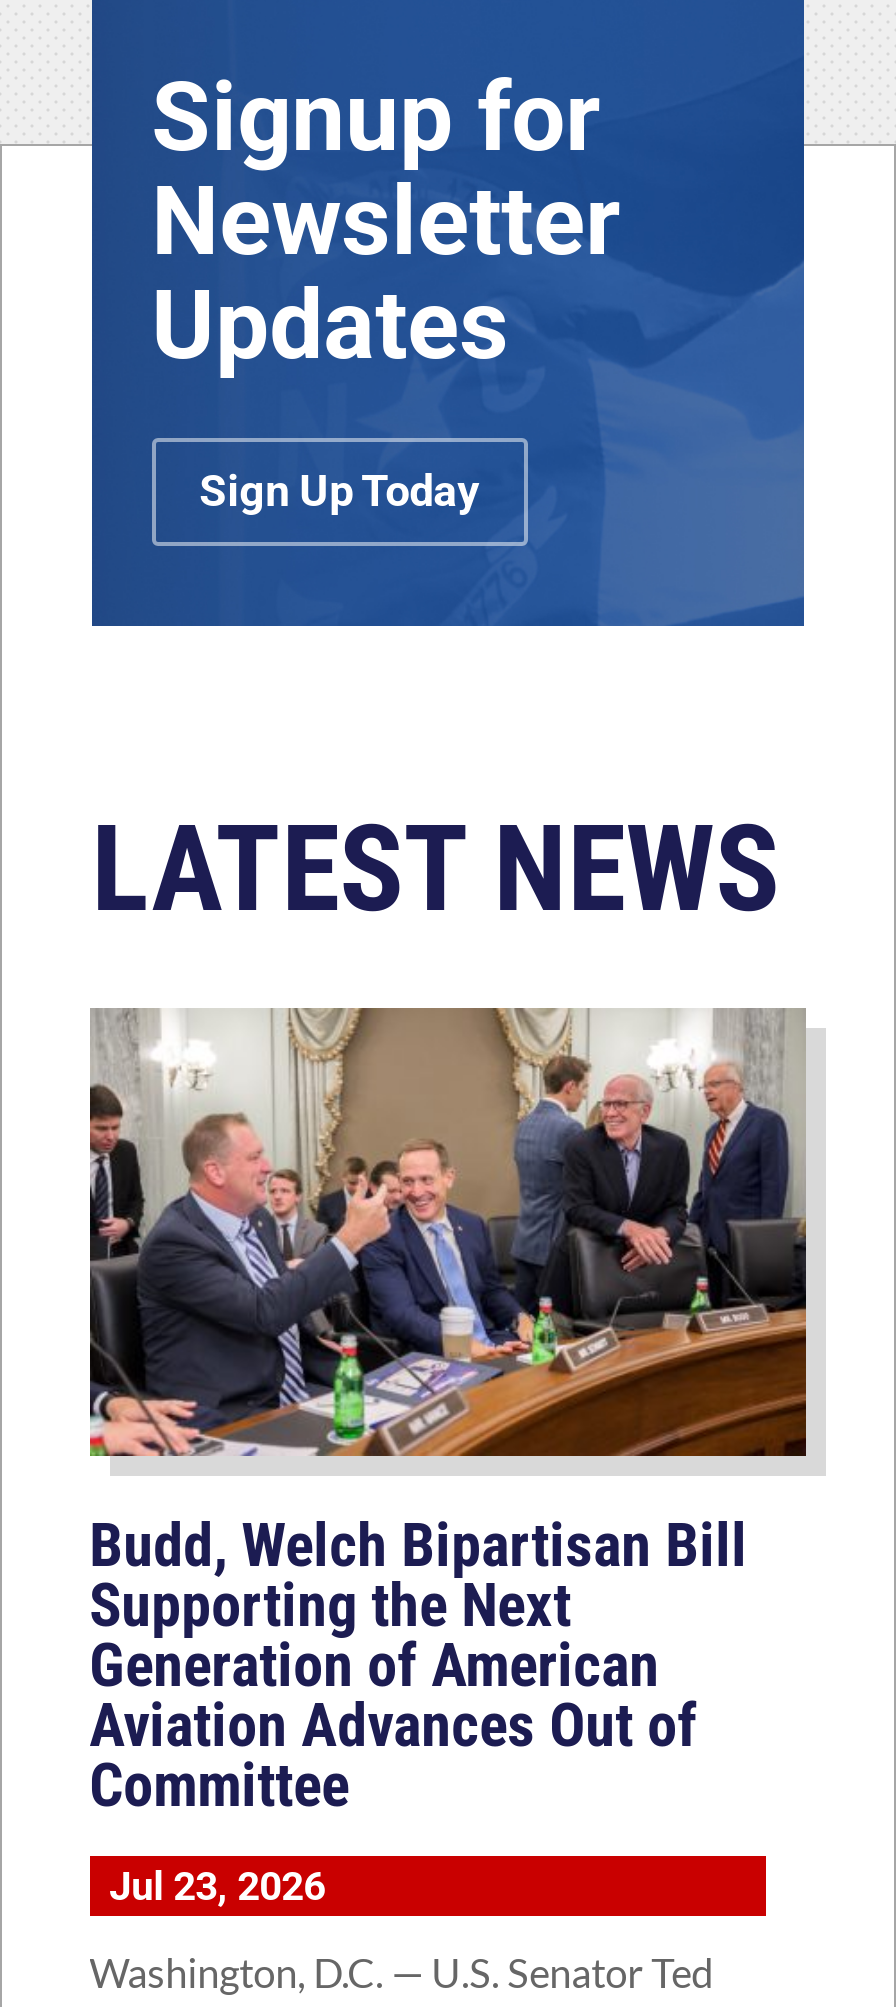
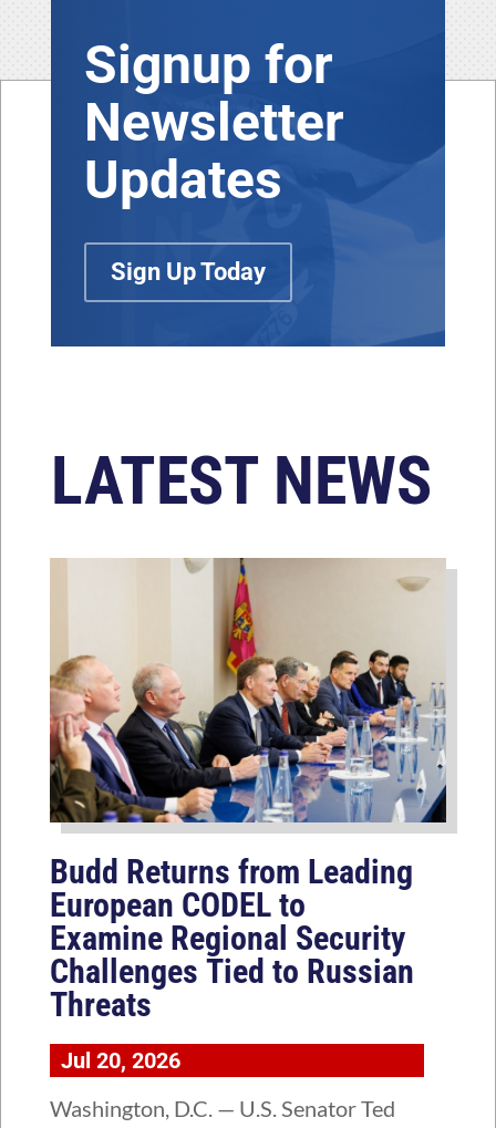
[88,1008,808,1820] [image] | Budd, Welch Bipartisan Bill | Supporting the Next | Generation of American | Aviation Advances Out of | Committee -> [49,558,446,1024] [image] | Budd Returns from Leading | European CODEL to | Examine Regional Security | Challenges Tied to Russian | Threats
[109,1862,325,1910] Jul 23, 2026 -> [60,1047,180,1074] Jul 20, 2026

